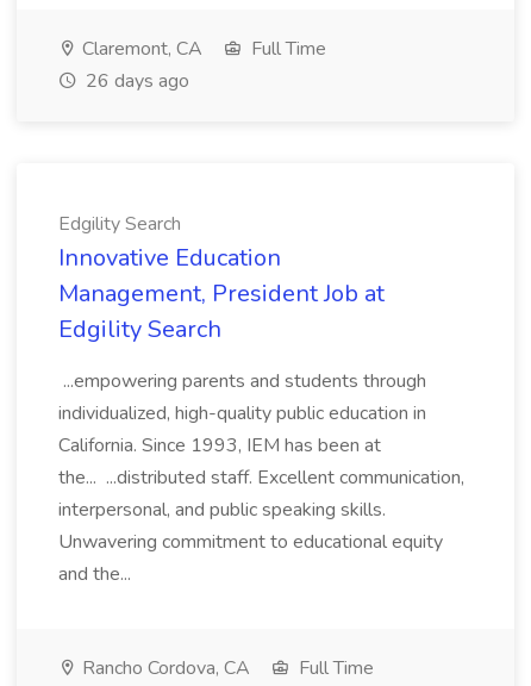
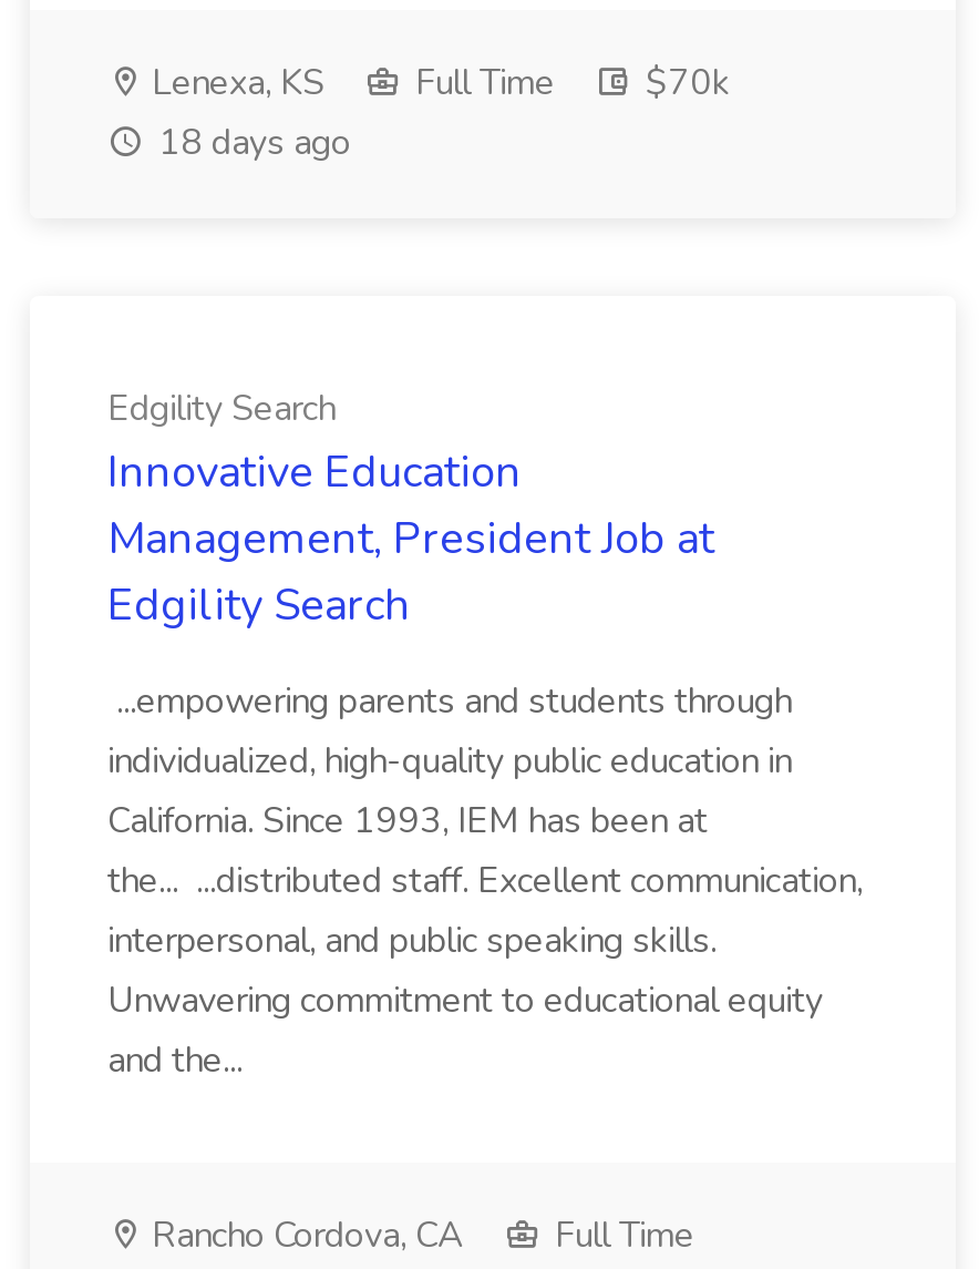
[77,36,202,62] Claremont, CA -> [143,59,324,108] Lenexa, KS
[81,68,189,94] 26 days ago -> [150,59,730,167] $70k | 18 days ago

